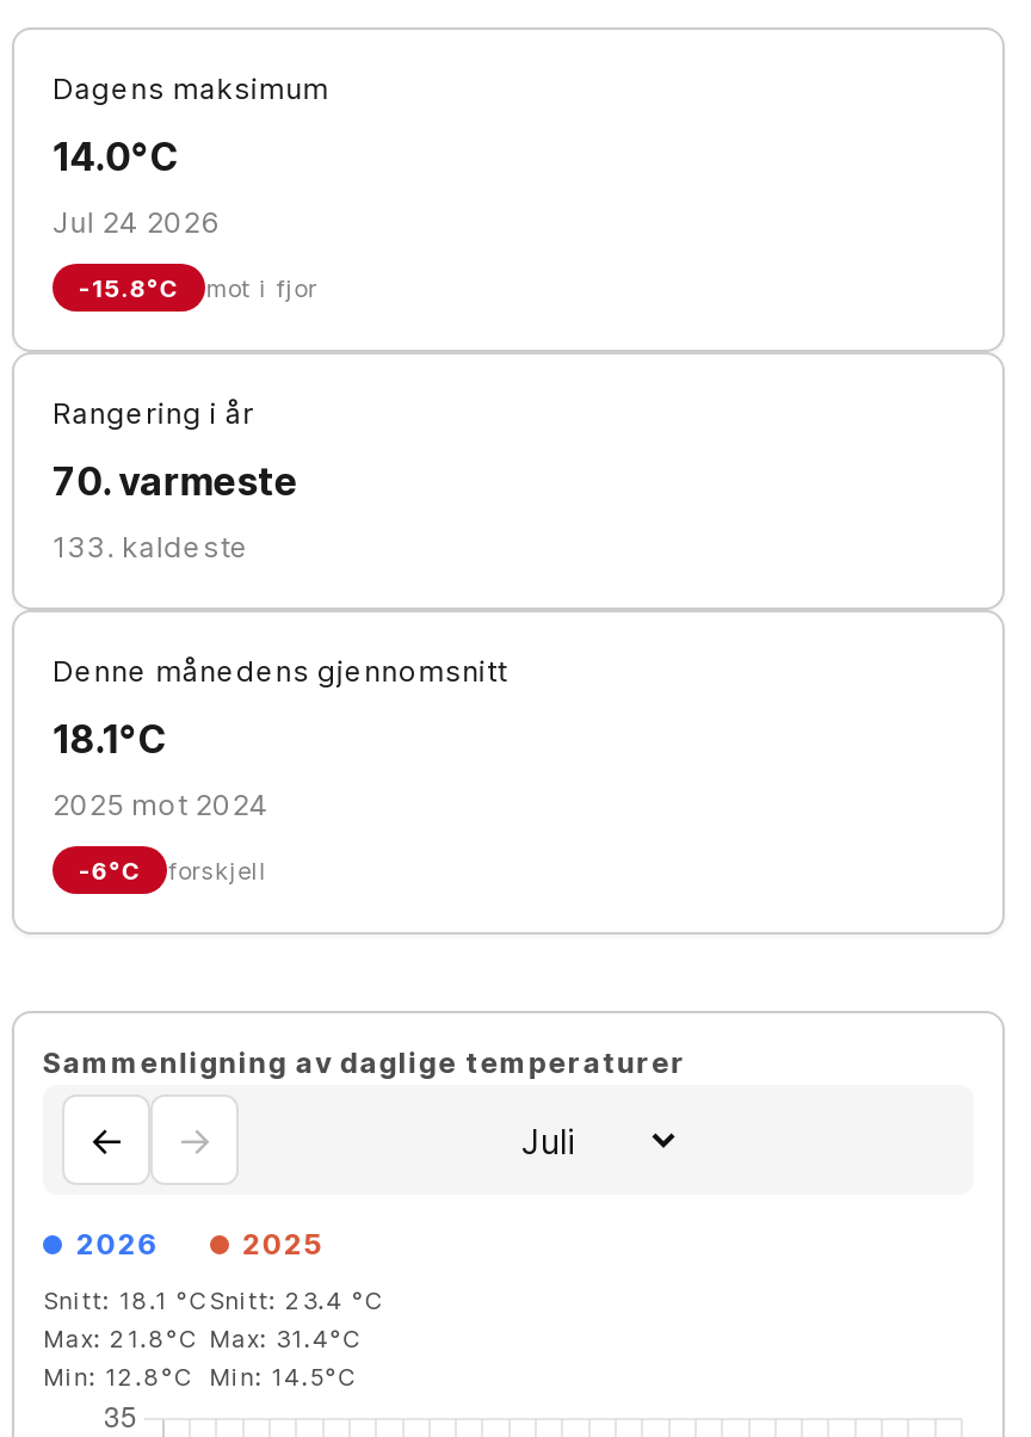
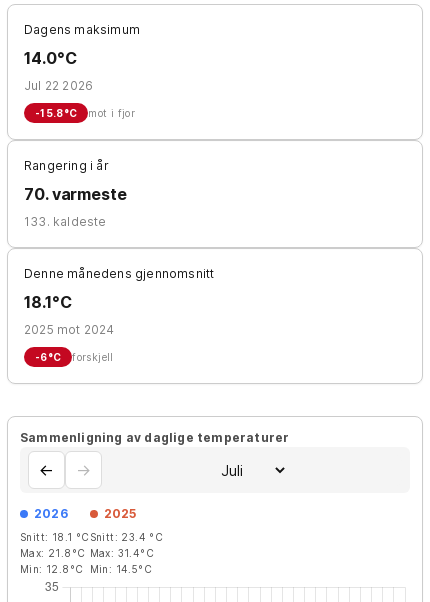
[53,204,220,240] Jul 24 2026 -> [24,78,93,93] Jul 22 2026

